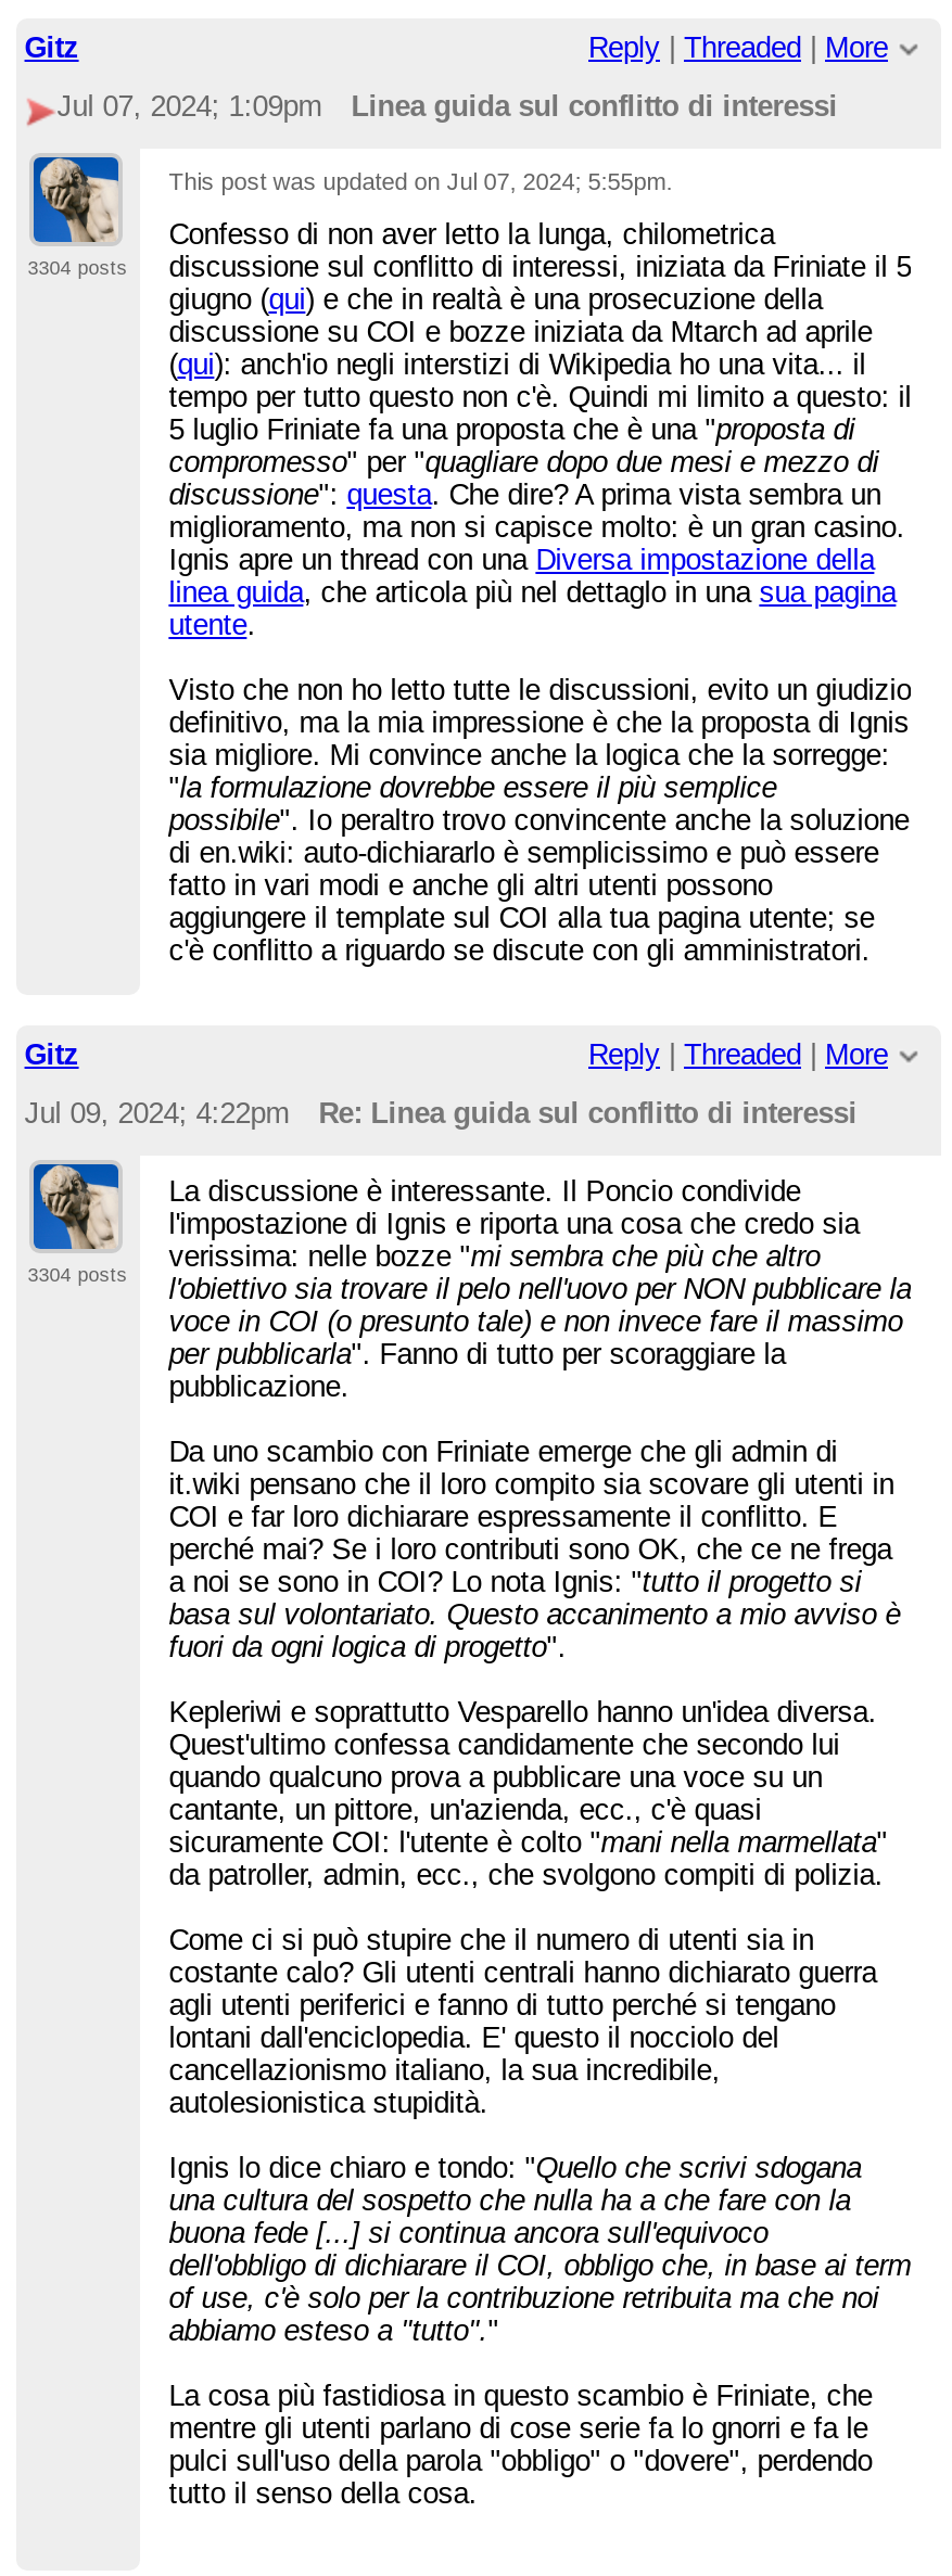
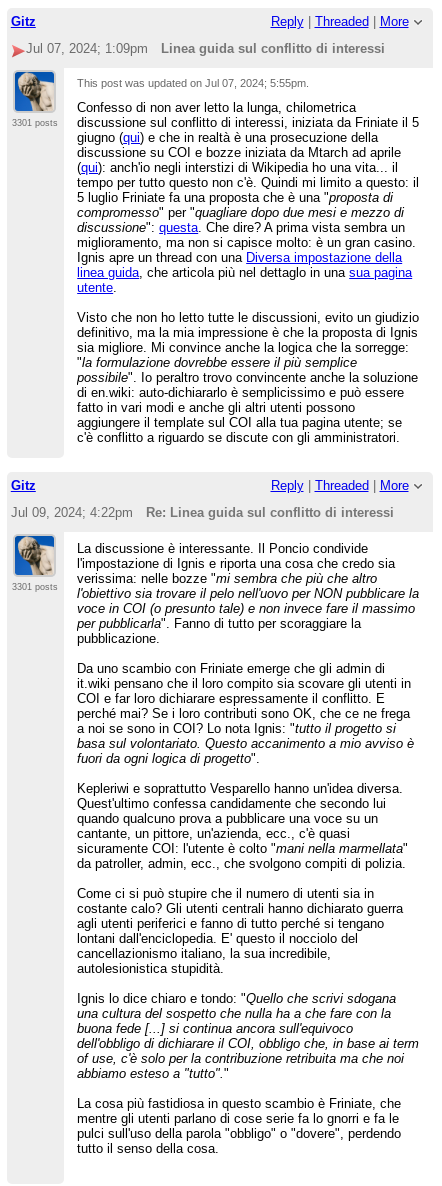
[28,250,911,283] 3304 posts discussione sul conflitto di interessi, iniziata da Friniate il 5 -> [12,115,419,130] 3301 posts discussione sul conflitto di interessi, iniziata da Friniate il 5
[28,1264,911,1305] 3304 posts l'obiettivo sia trovare il pelo nell'uovo per NON pubblicare la -> [12,582,419,601] 3301 posts l'obiettivo sia trovare il pelo nell'uovo per NON pubblicare la

